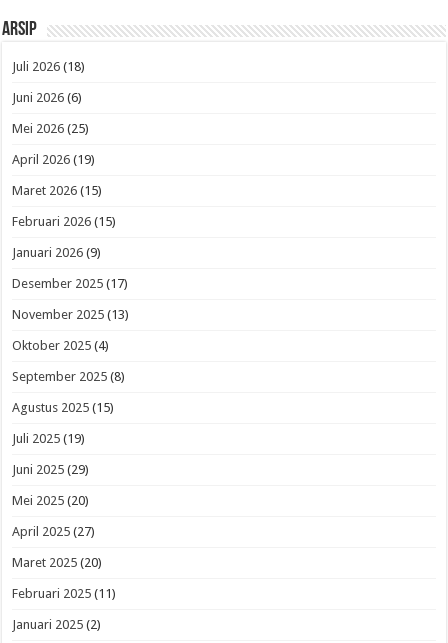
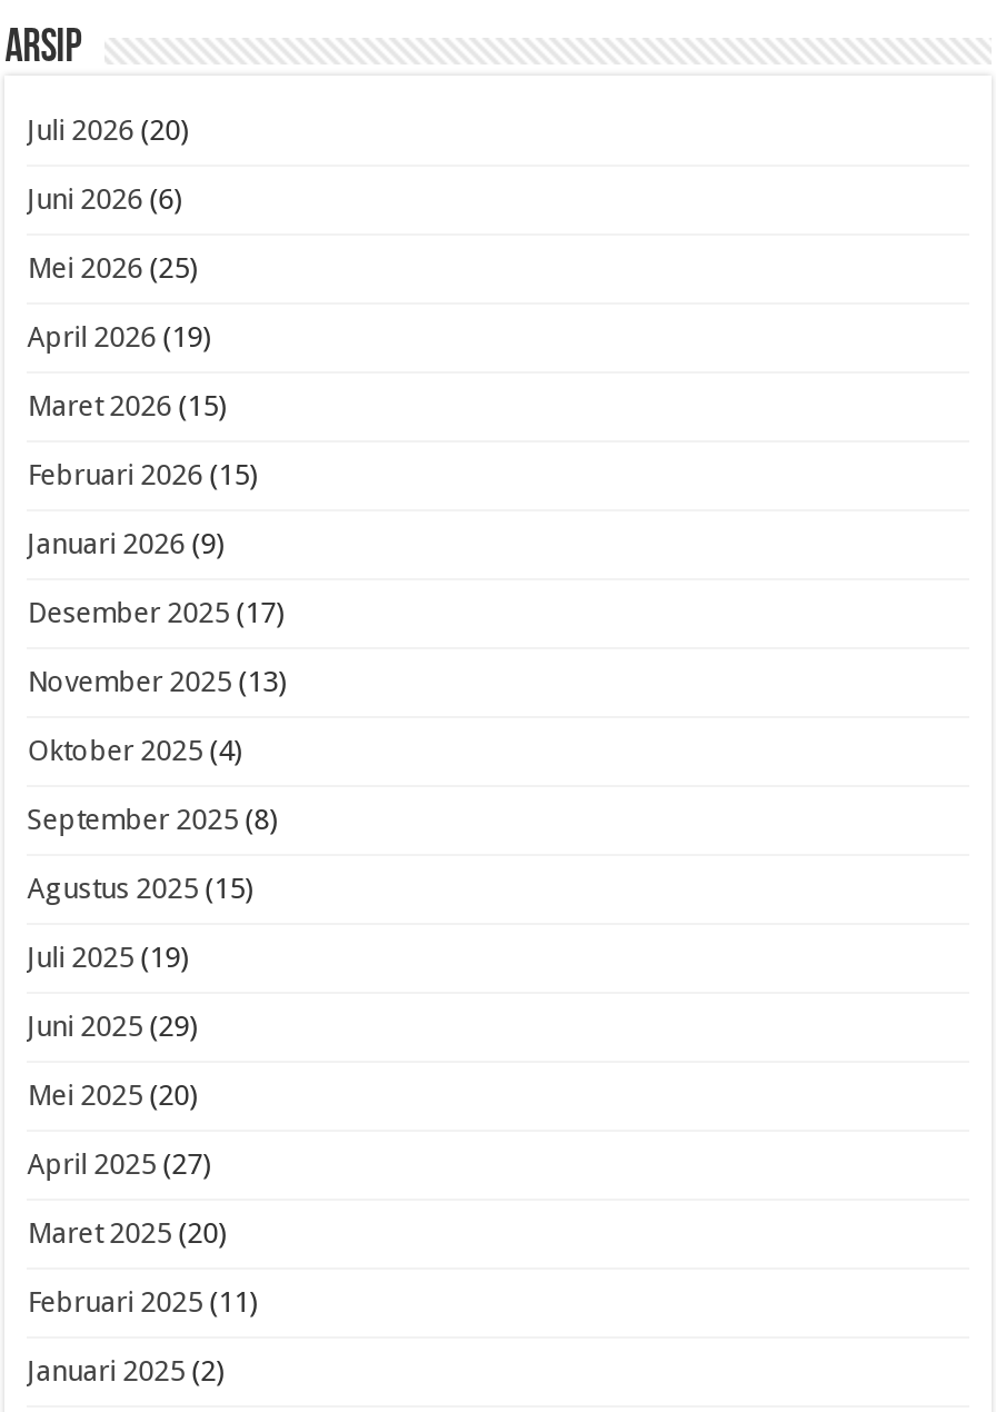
[12,59,85,74] Juli 2026 (18) -> [27,113,189,147] Juli 2026 (20)

